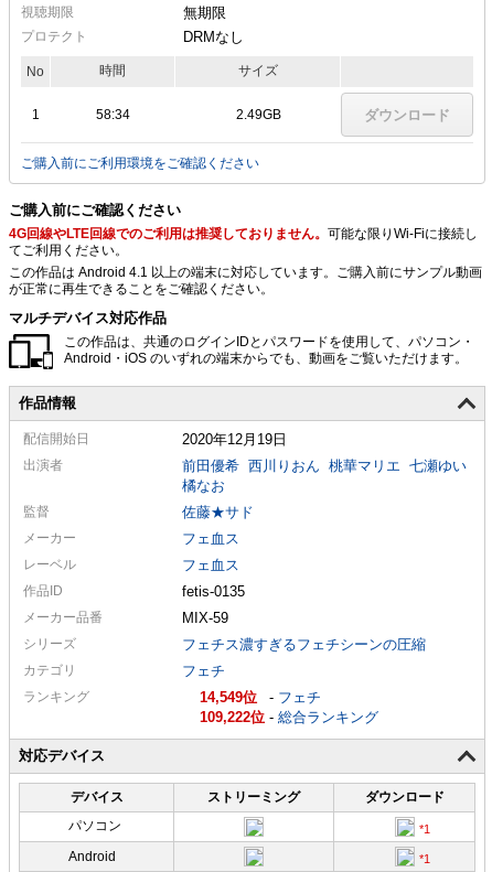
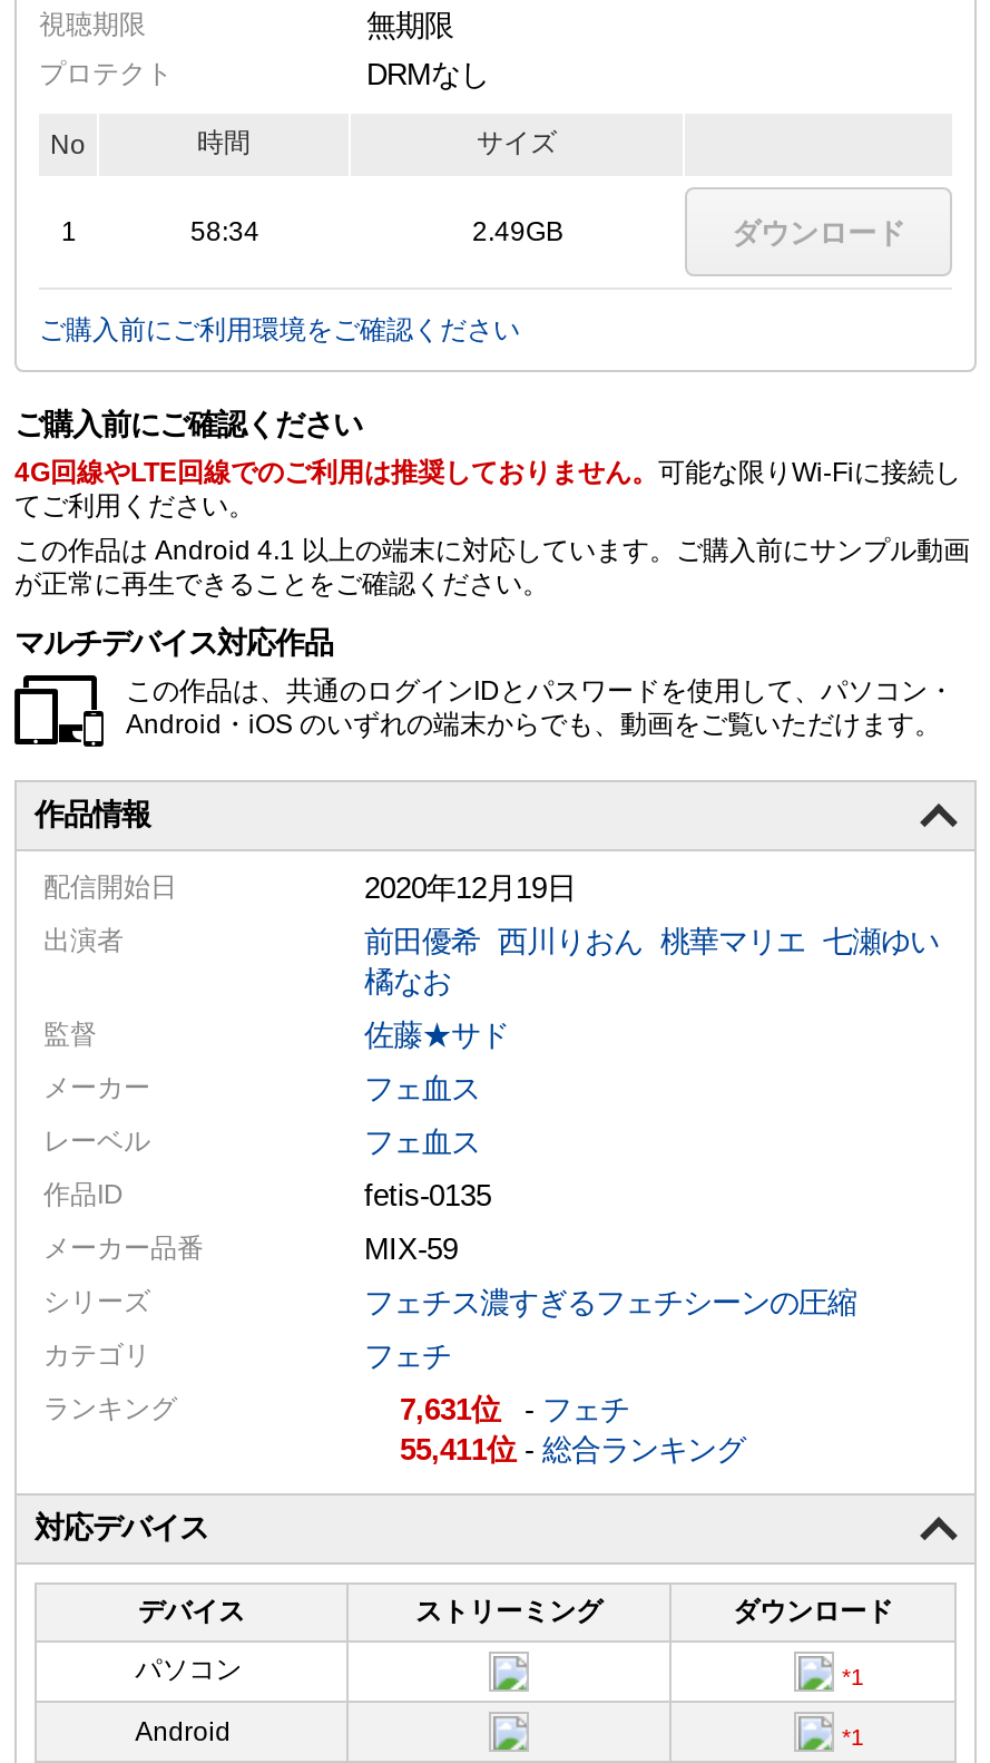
[200,689,321,705] 14,549 -フェチ -> [400,1393,629,1426] 7,631 -フェチ
[200,709,378,725] 109,222 -総合ランキング -> [400,1433,745,1466] 55,411 -総合ランキング

